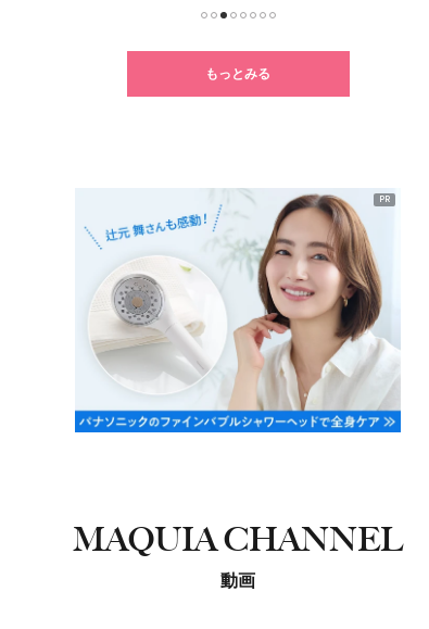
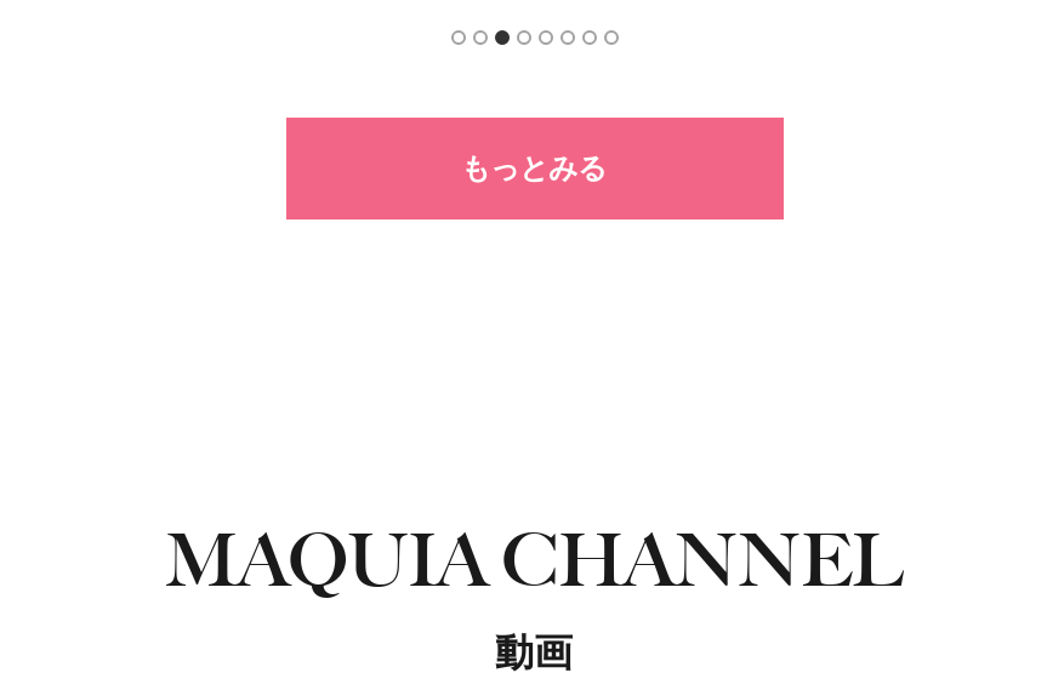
[74,188,402,433] [image] | PR -> none

